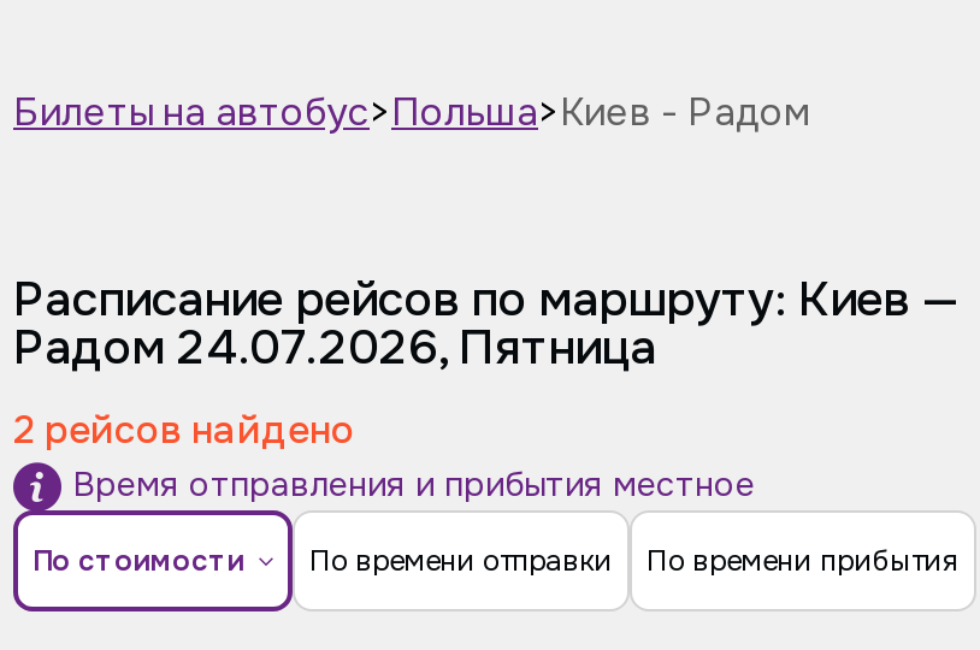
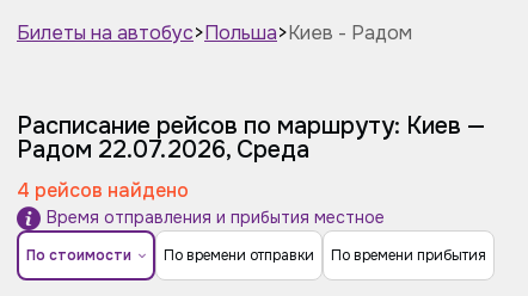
[13,318,656,378] Радом 24.07.2026, Пятница -> [17,135,309,165] Радом 22.07.2026, Среда
[13,404,355,455] 2 рейсов найдено -> [17,178,189,203] 4 рейсов найдено

